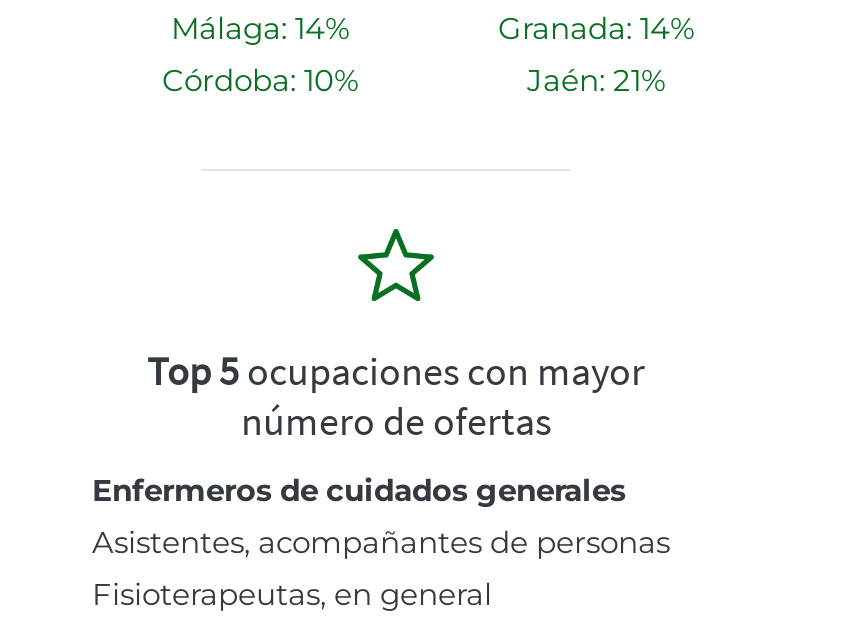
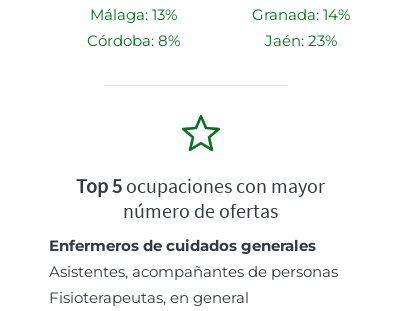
[171,9,349,47] Málaga: 14% -> [89,5,176,24] Málaga: 13%
[162,61,358,99] Córdoba: 10% -> [86,31,179,50] Córdoba: 8%
[527,61,665,99] Jaén: 21% -> [265,31,337,50] Jaén: 23%

